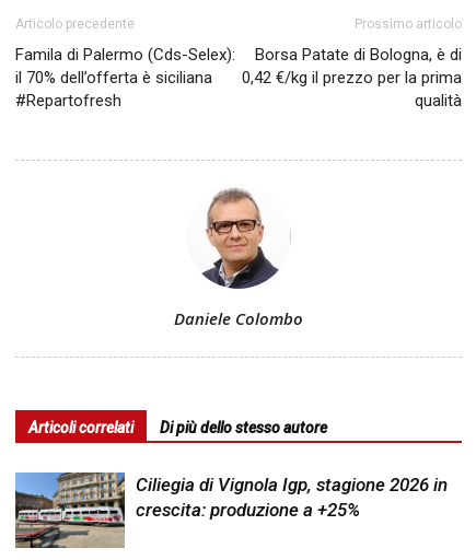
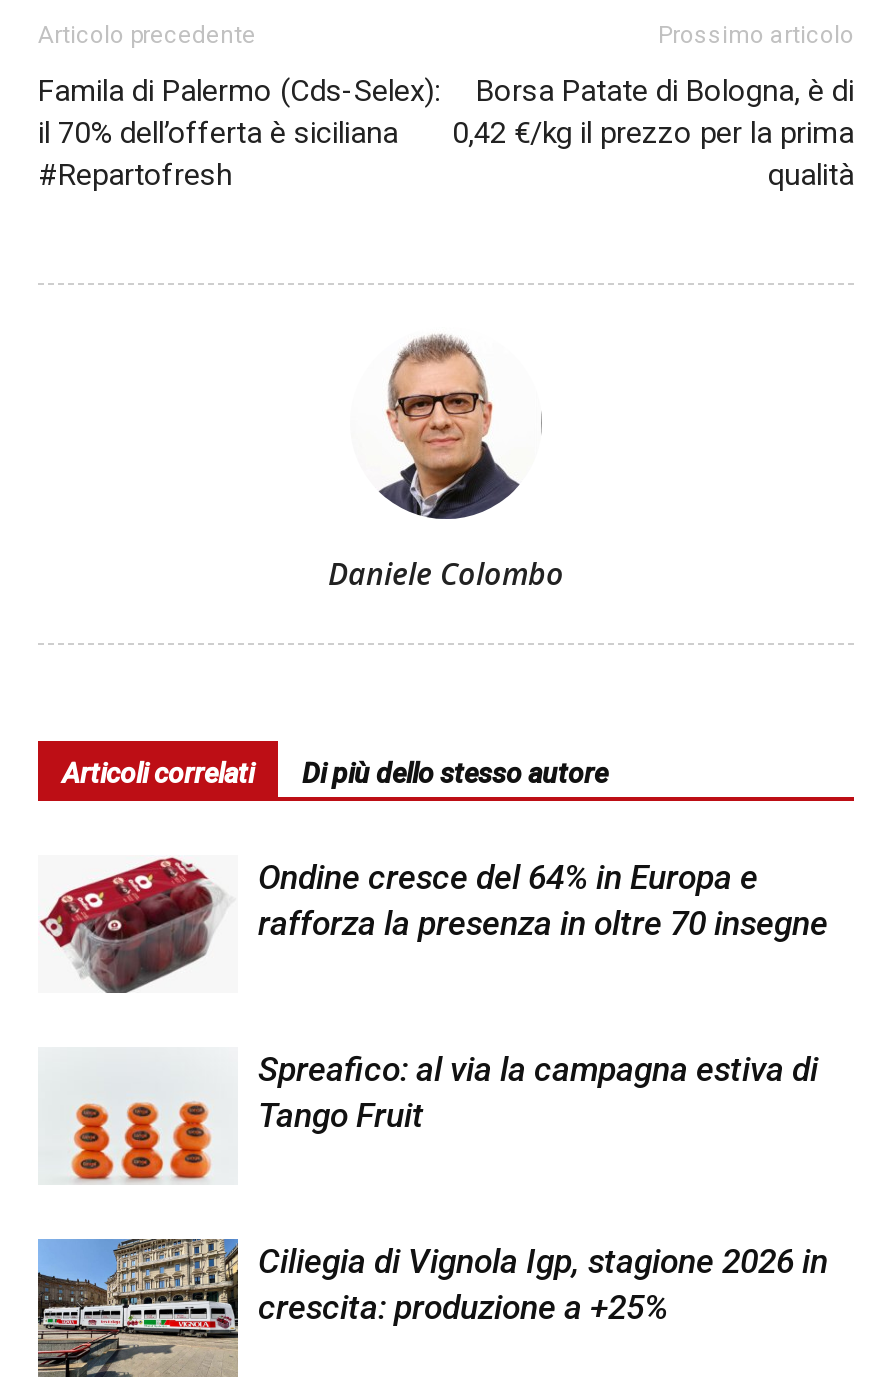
none -> [38,855,828,993] [image] | Ondine cresce del 64% in Europa e | rafforza la presenza in oltre 70 insegne
none -> [58,1050,818,1185] [image] | Spreafico: al via la campagna estiva di | Tango Fruit

